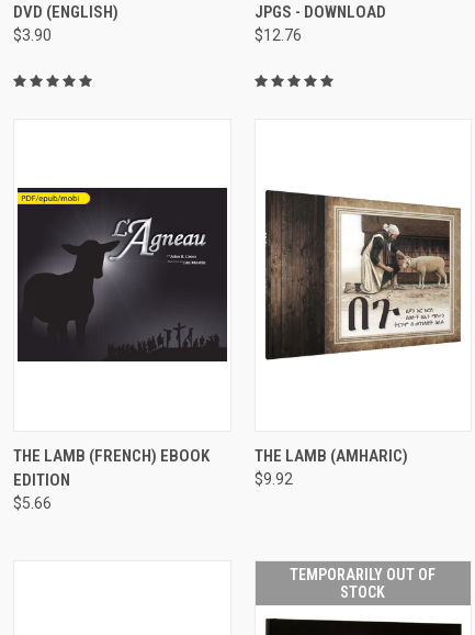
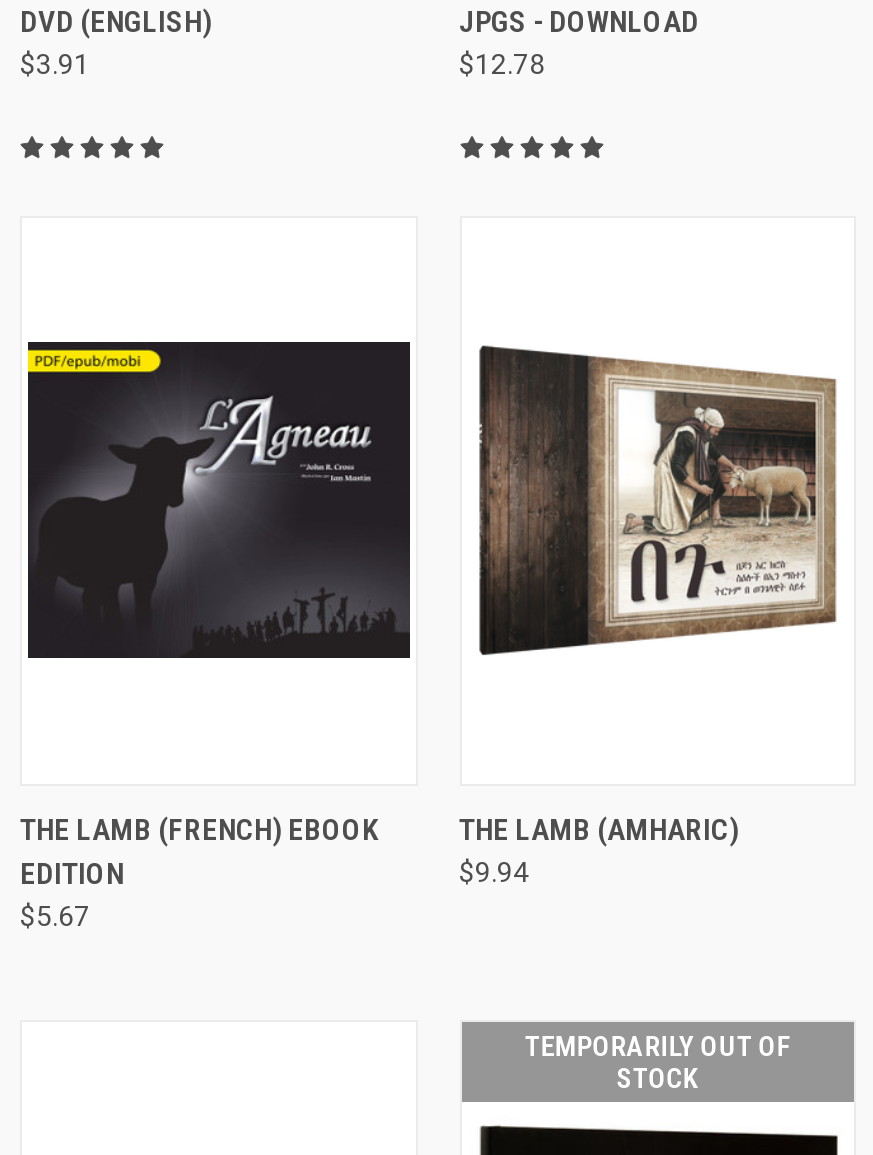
[13,26,52,44] $3.90 -> [20,48,90,80] $3.91
[254,26,301,44] $12.76 -> [459,48,545,80] $12.78
[254,470,292,488] $9.92 -> [459,856,529,888] $9.94
[13,494,52,512] $5.66 -> [20,900,90,932] $5.67

